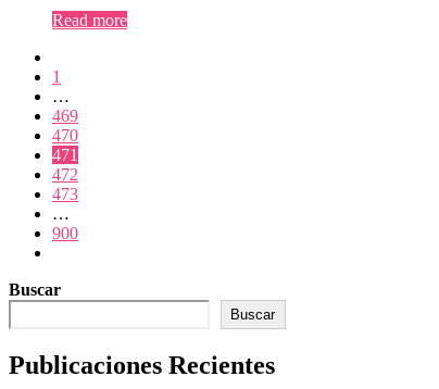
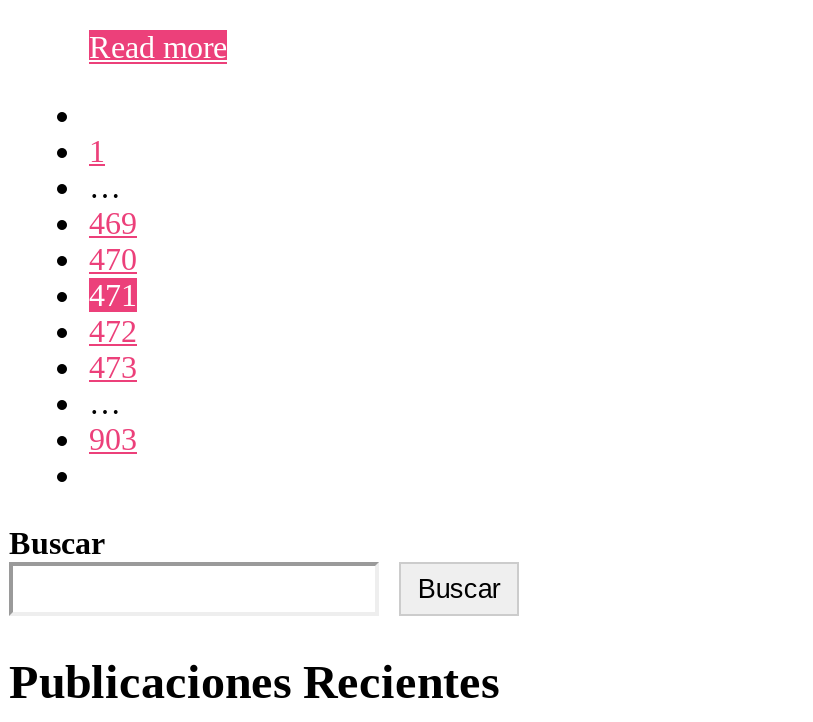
[52,224,78,242] 900 -> [89,422,137,456] 903

